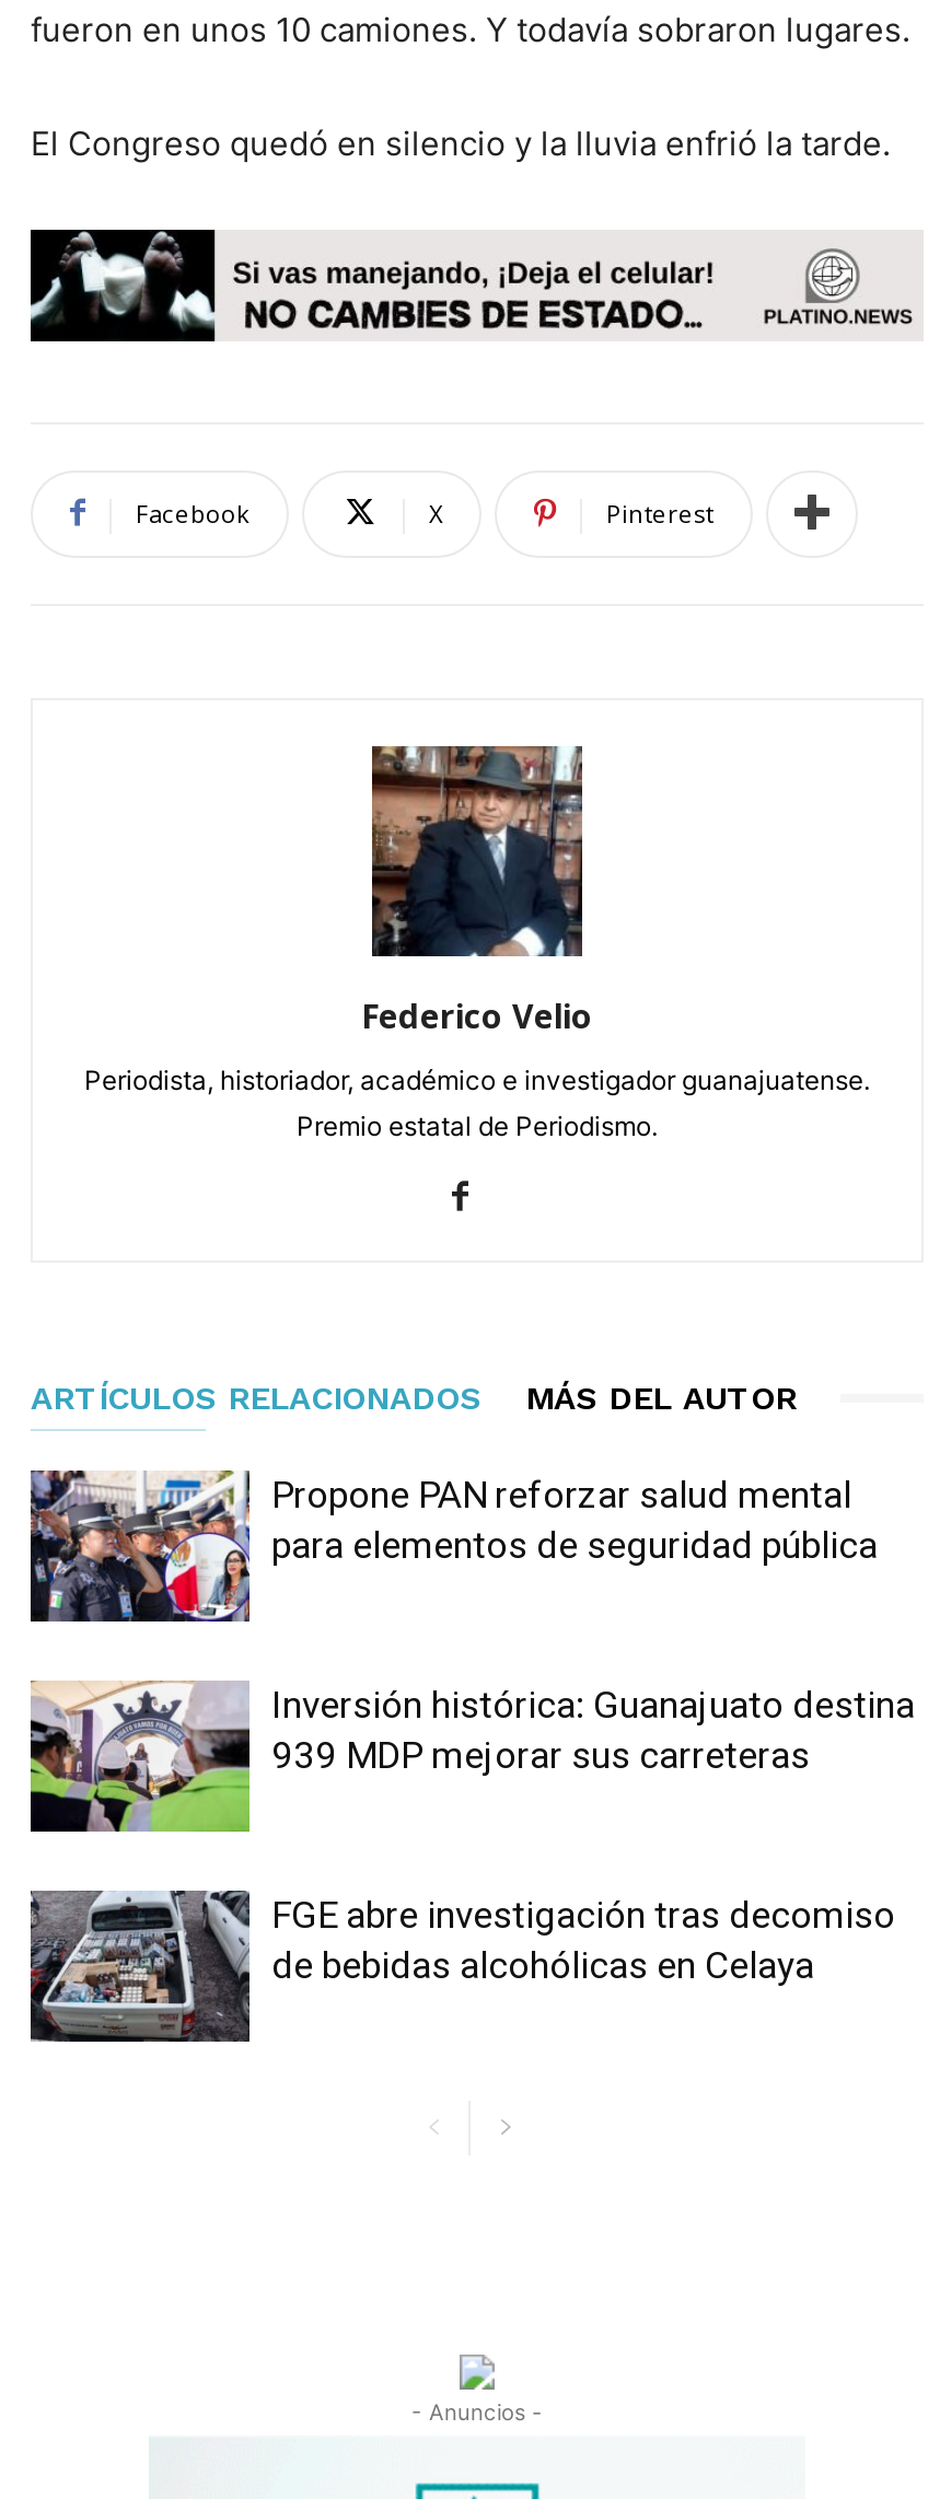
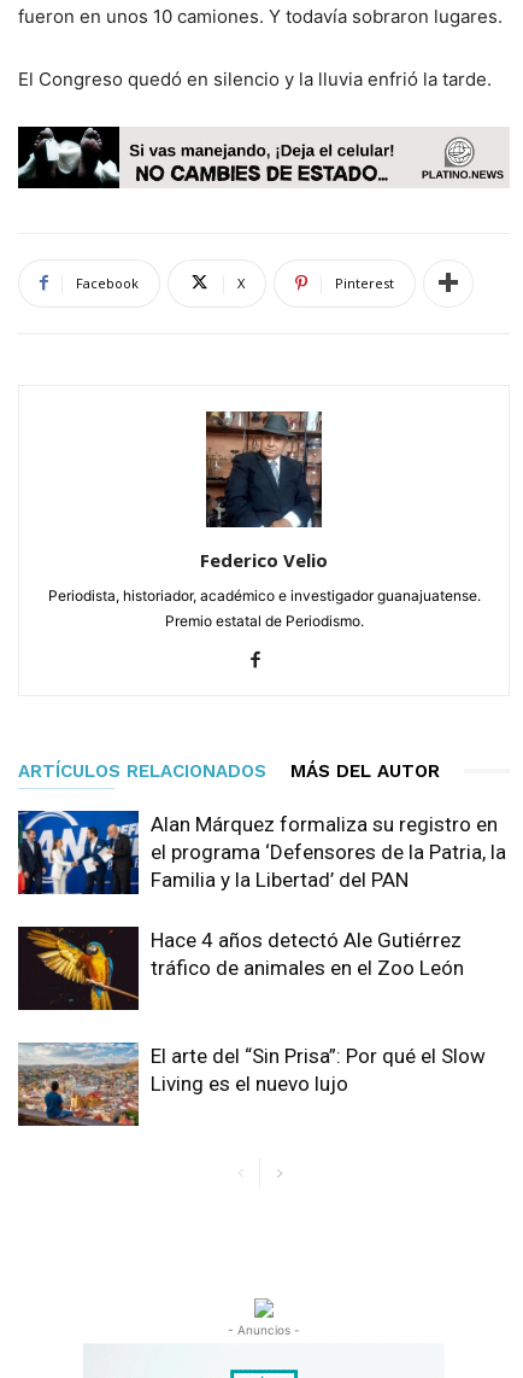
[28,1468,878,1624] [image] | Propone PAN reforzar salud mental | para elementos de seguridad pública -> [17,810,506,895] [image] | Alan Márquez formaliza su registro en | el programa ‘Defensores de la Patria, la | Familia y la Libertad’ del PAN
[28,1681,915,1834] [image] | Inversión histórica: Guanajuato destina | 939 MDP mejorar sus carreteras -> [17,926,464,1011] [image] | Hace 4 años detectó Ale Gutiérrez | tráfico de animales en el Zoo León
[28,1888,895,2044] [image] | FGE abre investigación tras decomiso | de bebidas alcohólicas en Celaya -> [17,1041,486,1127] [image] | El arte del “Sin Prisa”: Por qué el Slow | Living es el nuevo lujo

